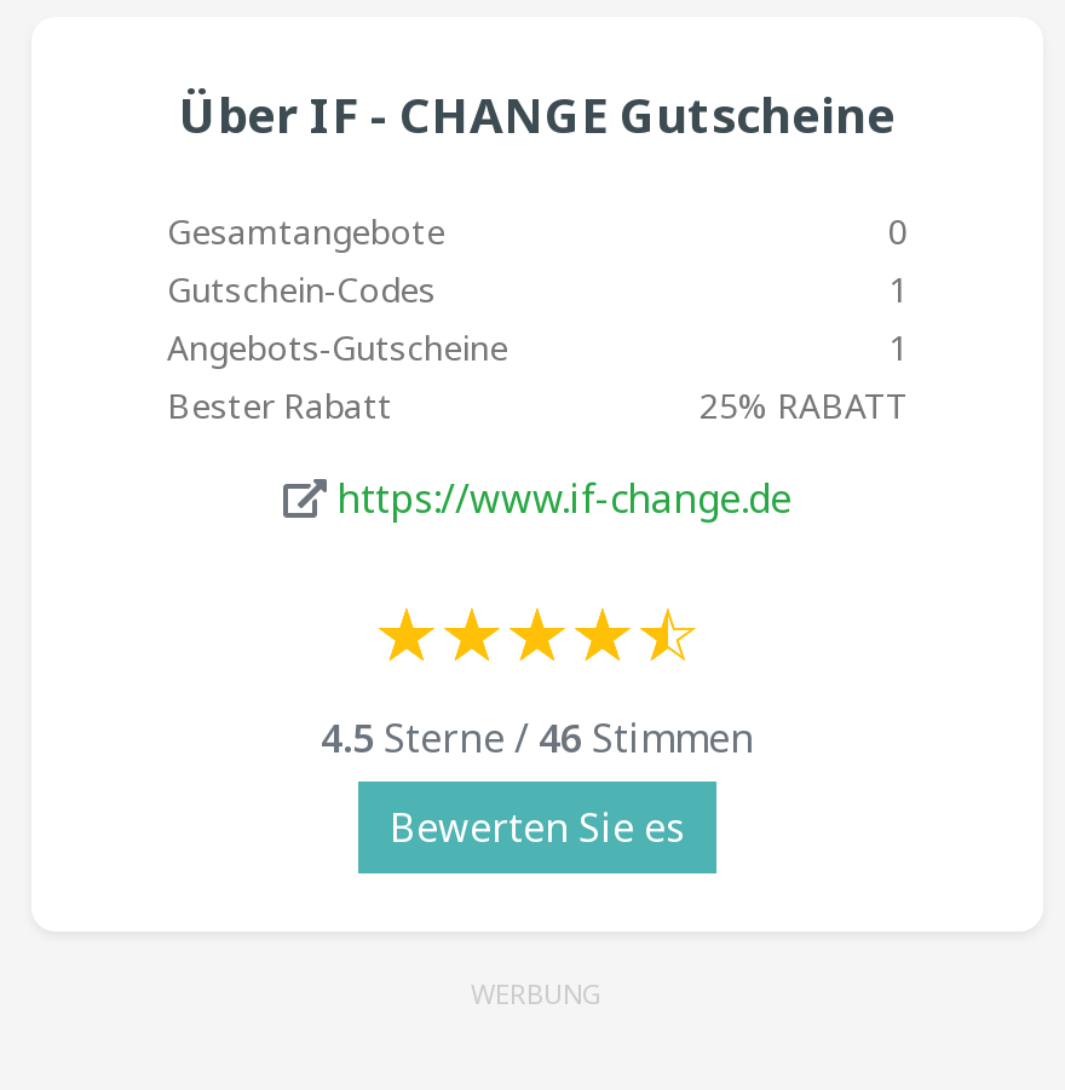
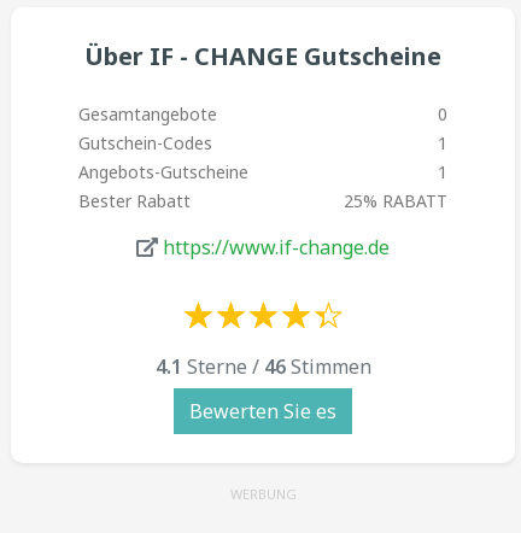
[321,712,754,766] 4.5 Sterne / 46 Stimmen -> [155,354,371,380] 4.1 Sterne / 46 Stimmen

